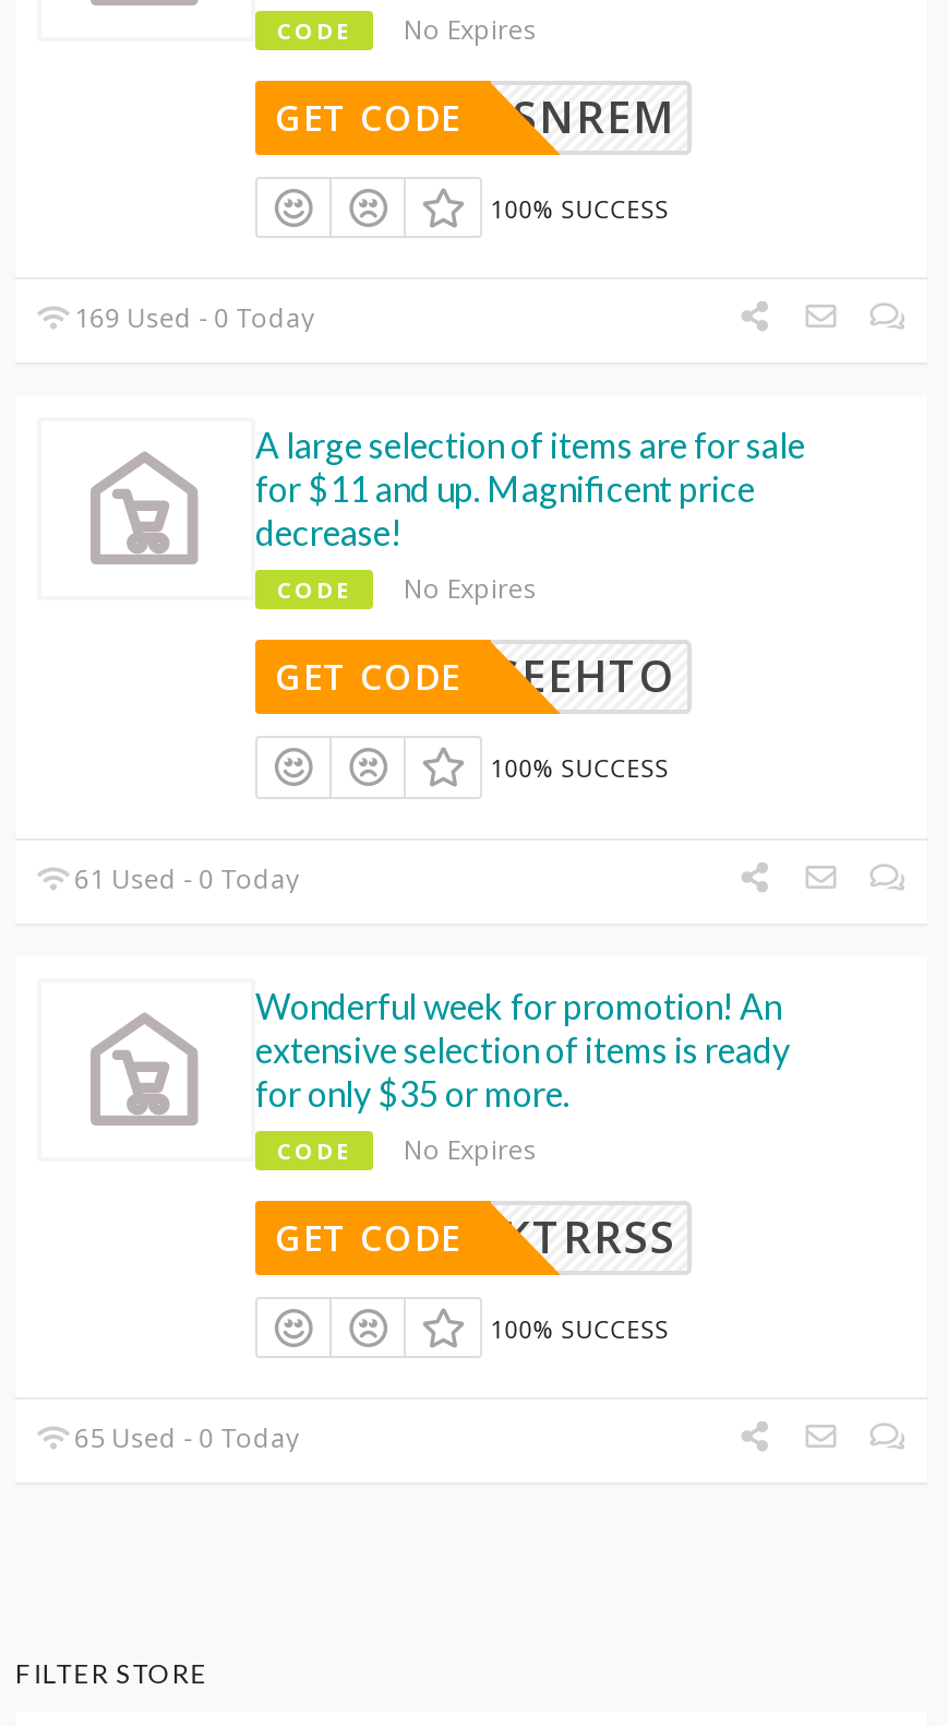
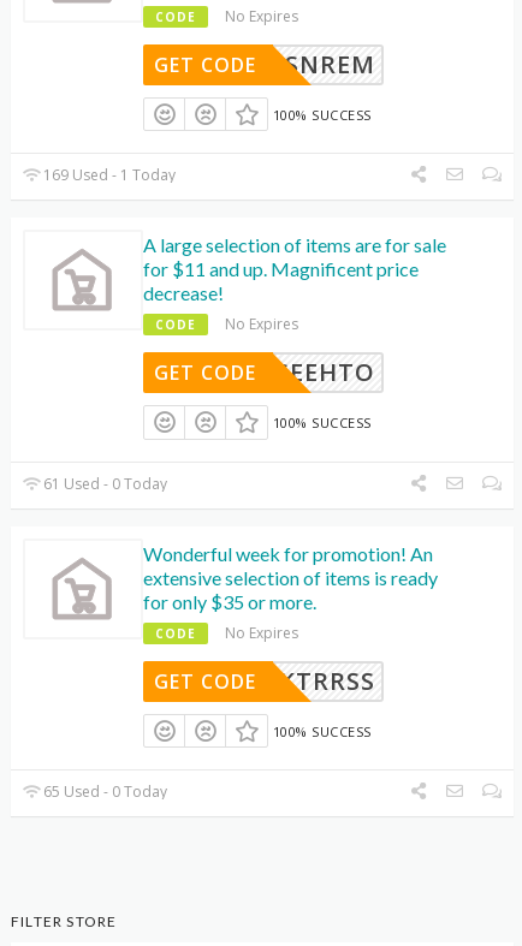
[68,300,315,337] 169 Used - 0 Today -> [40,165,176,186] 169 Used - 1 Today

